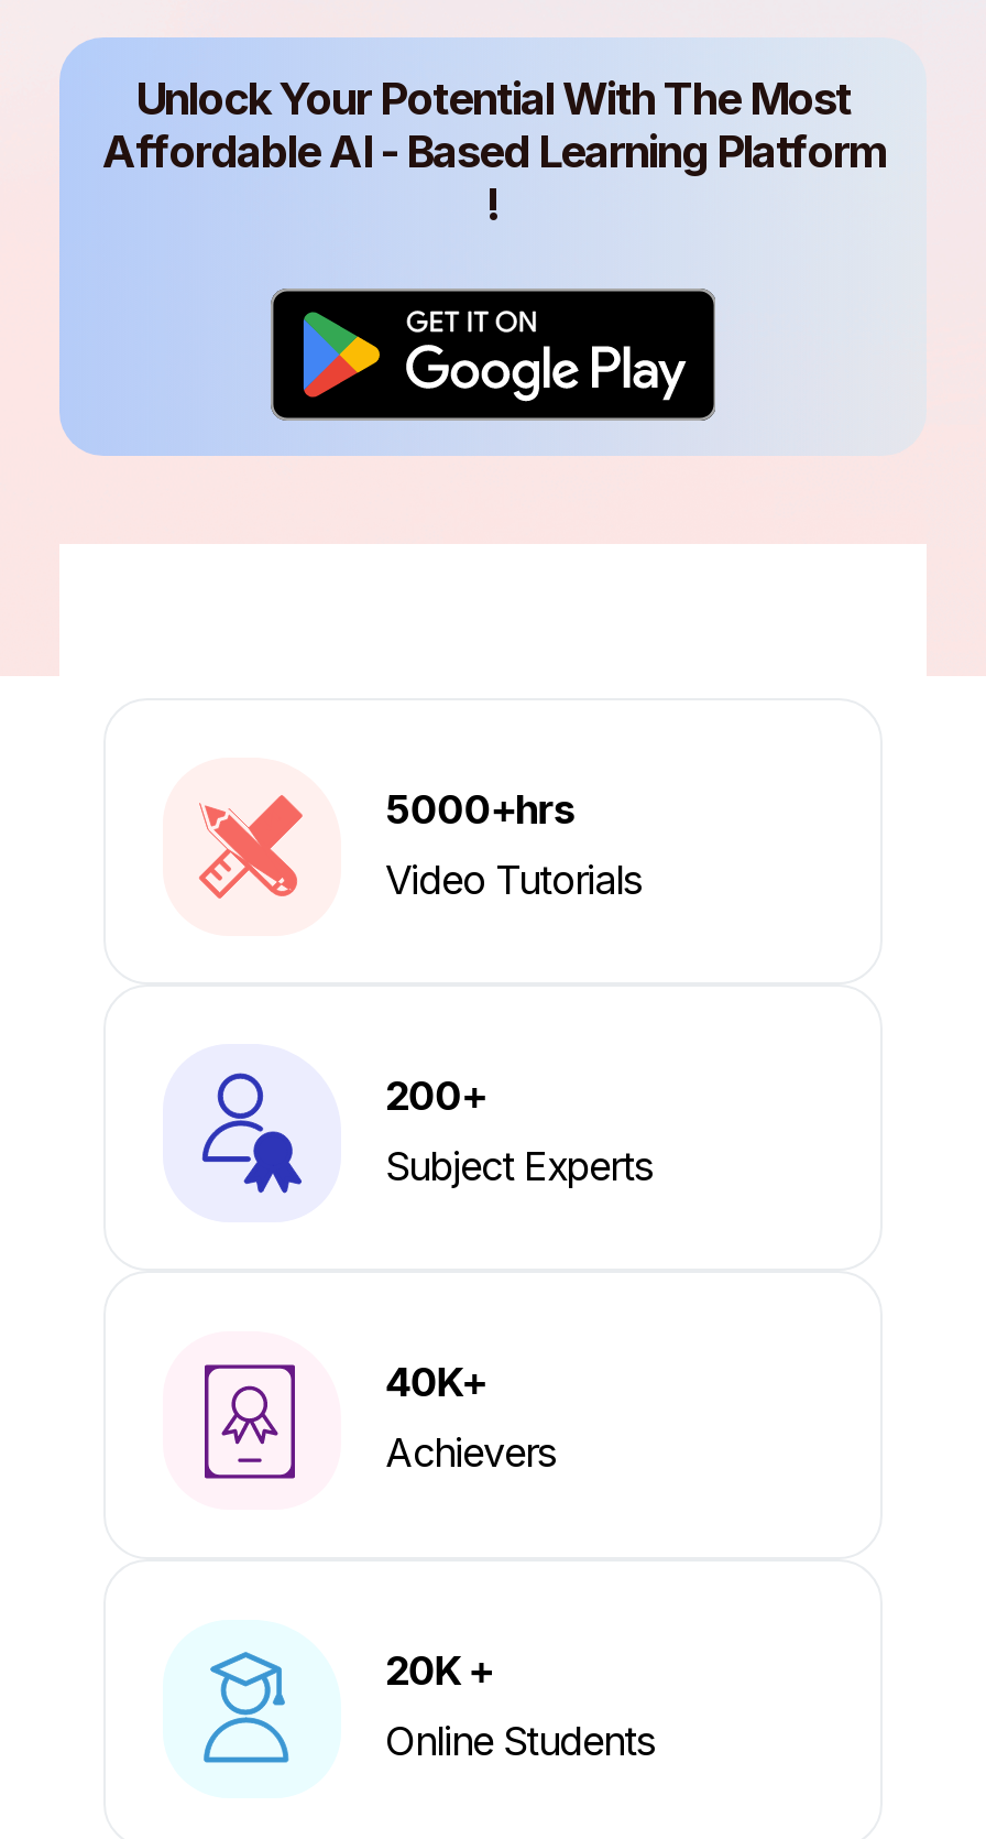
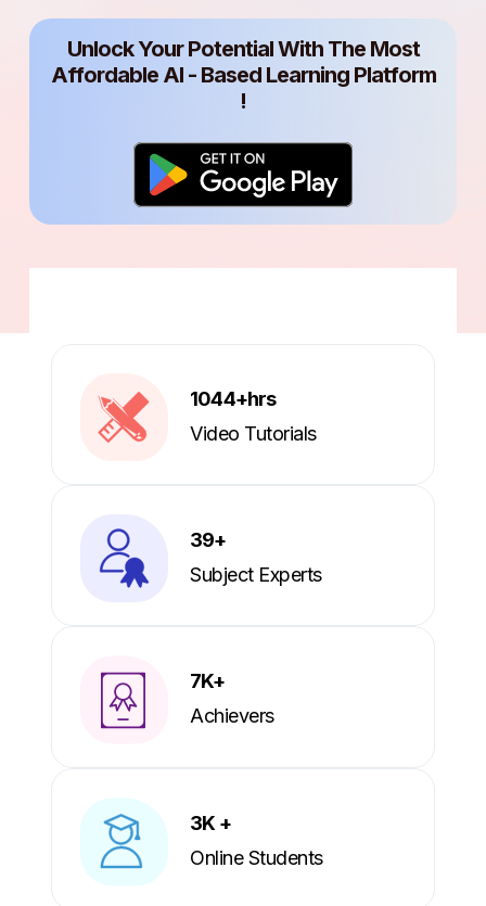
[385,786,574,832] 5000+hrs -> [190,387,276,410] 1044+hrs
[385,1072,486,1119] 200+ -> [190,528,226,551] 39+
[385,1360,486,1406] 40K+ -> [190,670,225,693] 7K+
[385,1648,493,1695] 20K + -> [190,812,231,835] 3K +

